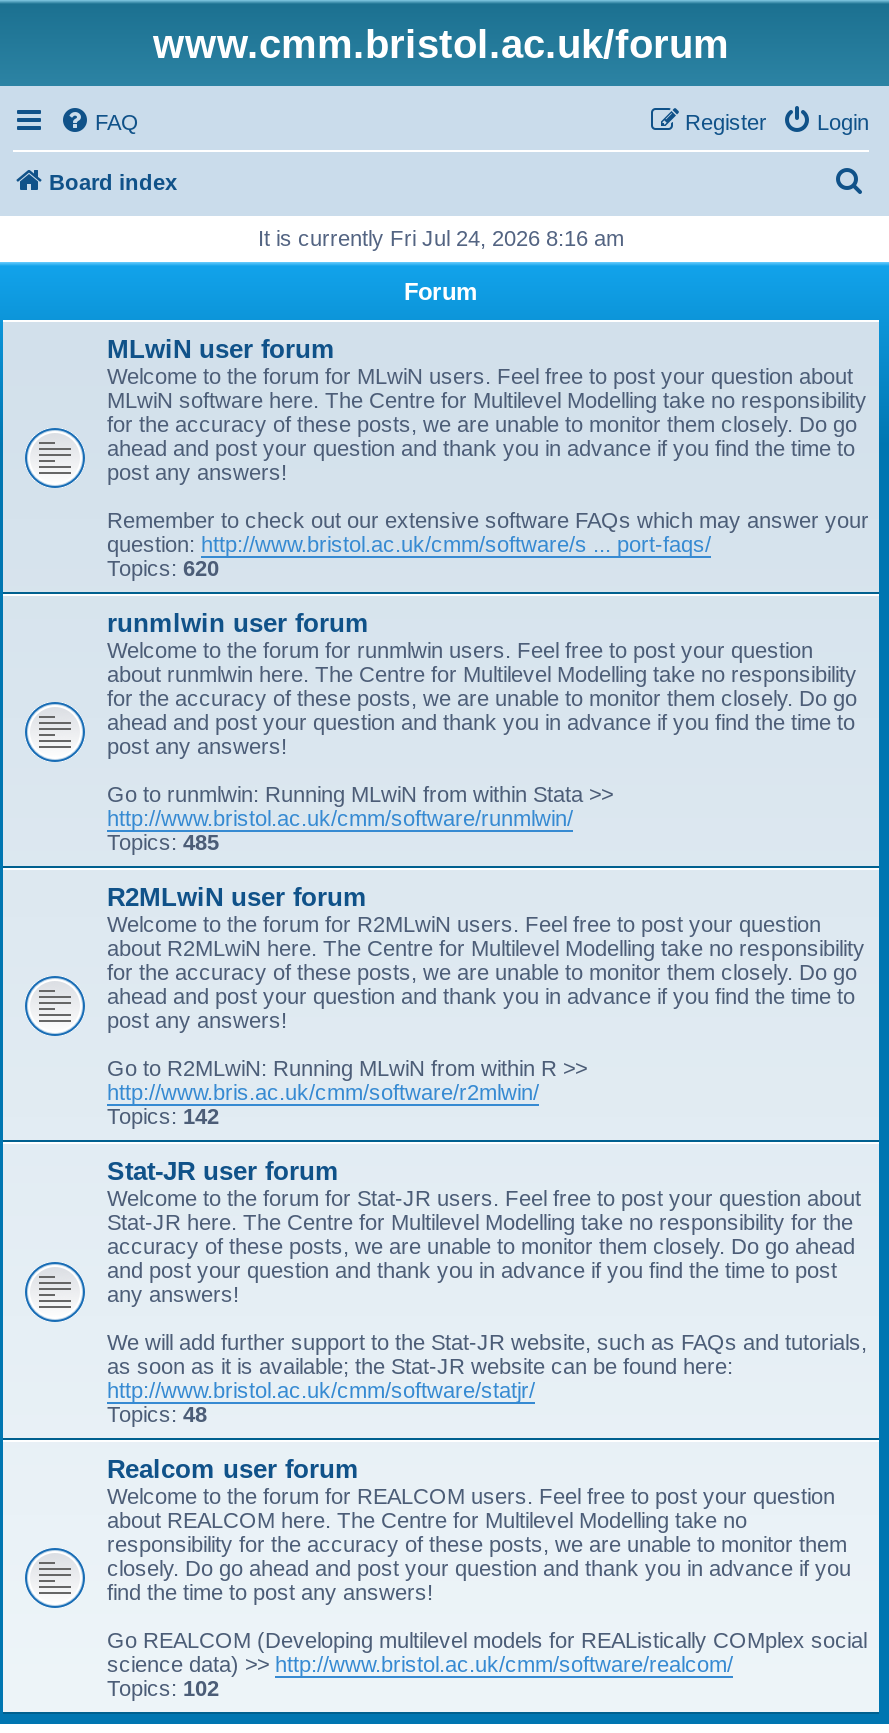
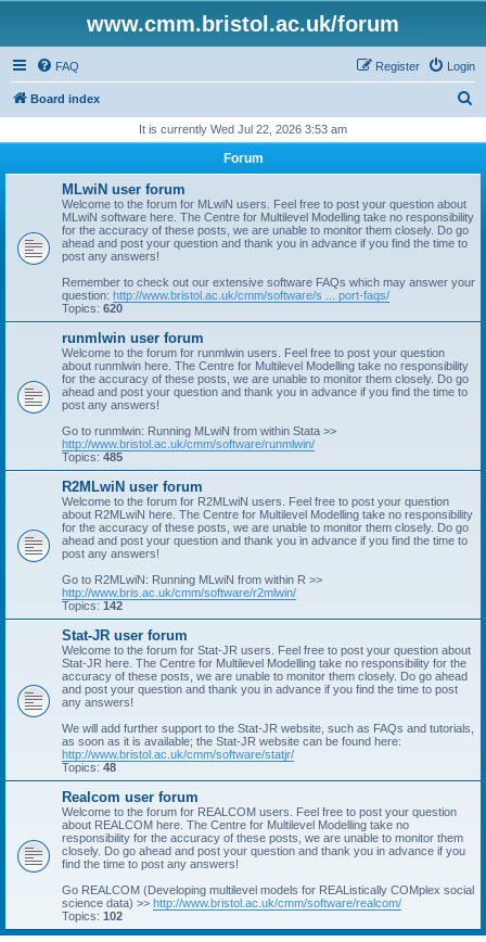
[258,226,624,250] It is currently Fri Jul 24, 2026 8:16 am -> [139,123,347,136] It is currently Wed Jul 22, 2026 3:53 am

